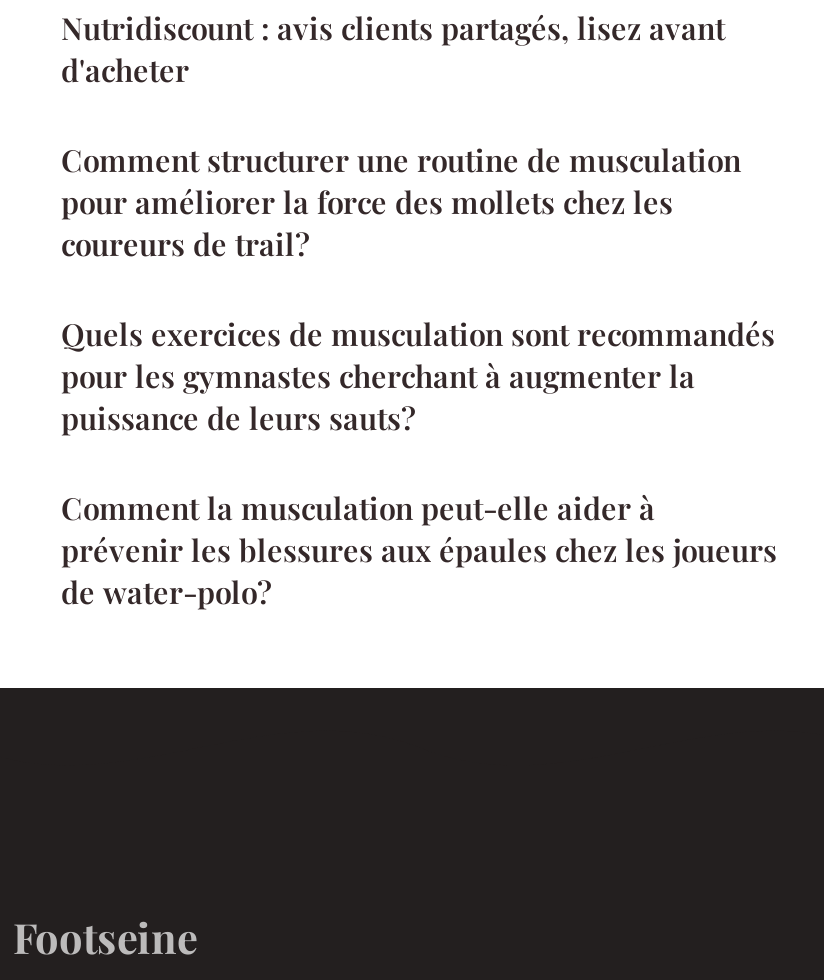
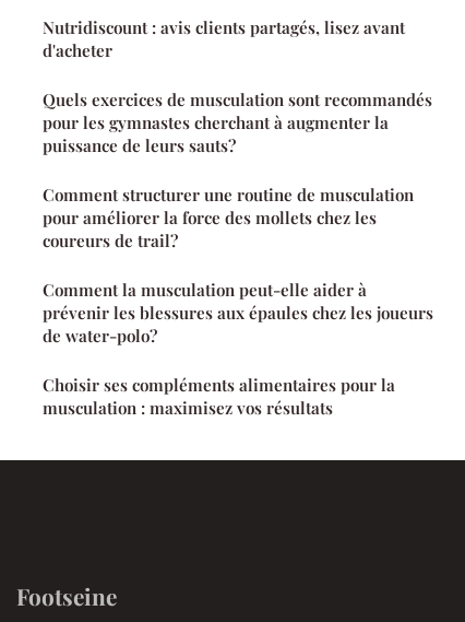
moved [61,141,741,265] -> [43,184,414,252]: Comment structurer une routine de musculation | pour améliorer la force des mollets chez les | coureurs de trail?
moved [61,315,775,439] -> [43,89,432,157]: Quels exercices de musculation sont recommandés | pour les gymnastes cherchant à augmenter la | puissance de leurs sauts?
none -> [43,374,395,419] Choisir ses compléments alimentaires pour la | musculation : maximisez vos résultats

